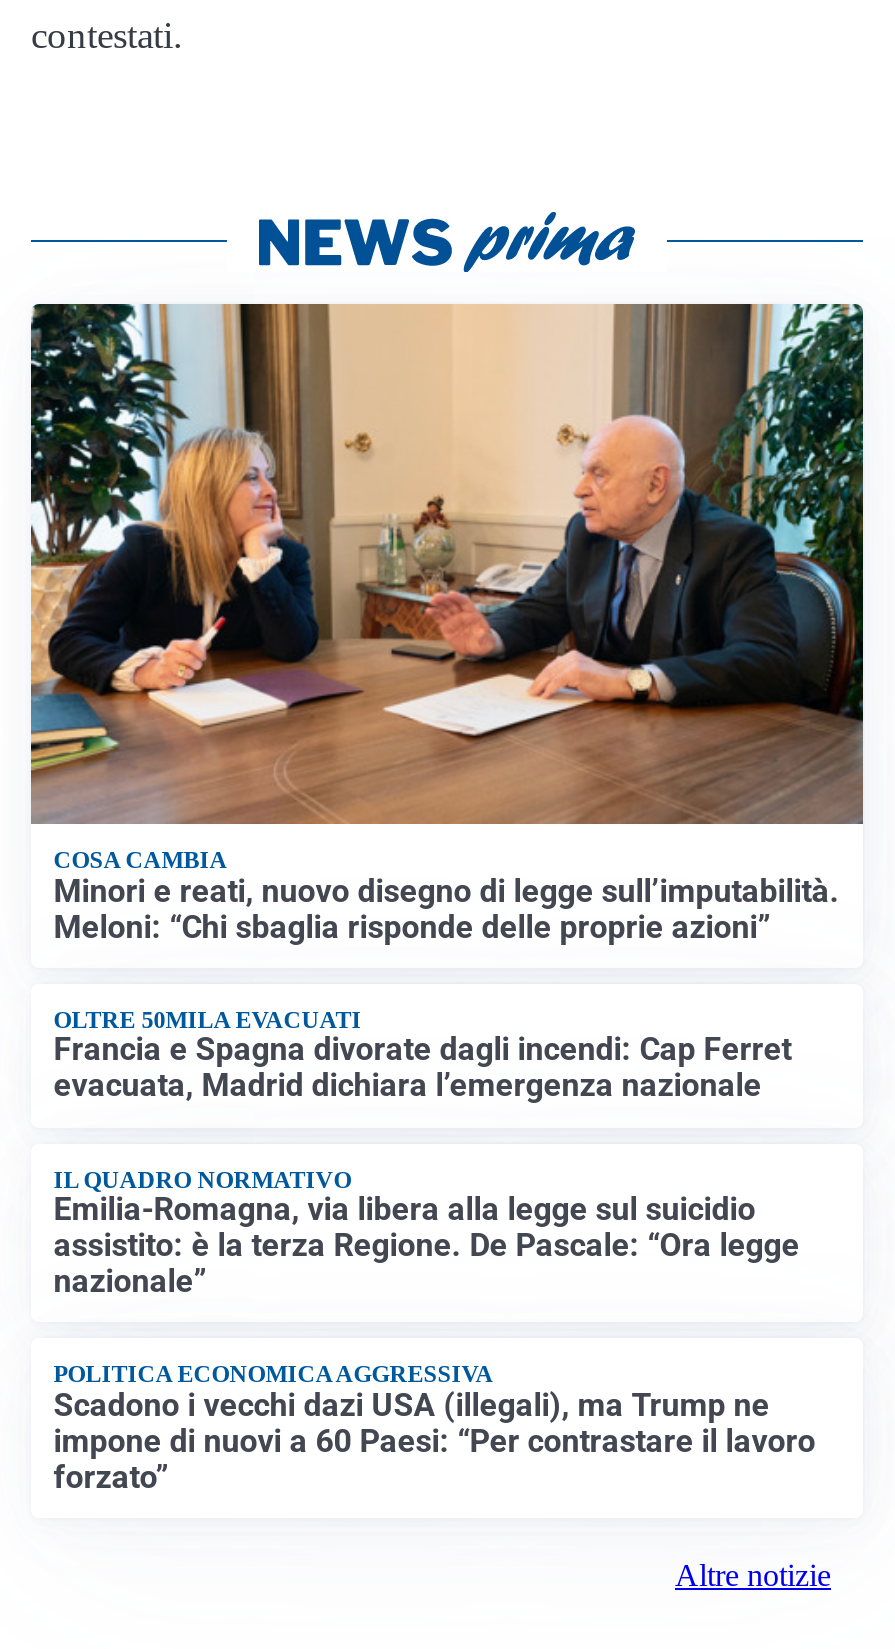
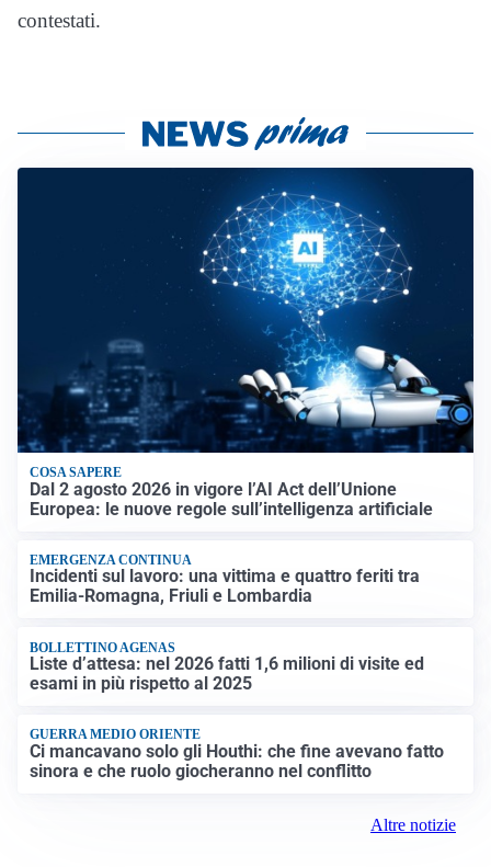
[29,302,865,945] [image] | COSA CAMBIA | Minori e reati, nuovo disegno di legge sull’imputabilità. | Meloni: “Chi sbaglia risponde delle proprie azioni” -> [16,167,475,519] [image] | COSA SAPERE | Dal 2 agosto 2026 in vigore l’AI Act dell’Unione | Europea: le nuove regole sull’intelligenza artificiale
[53,1006,791,1104] OLTRE 50MILA EVACUATI | Francia e Spagna divorate dagli incendi: Cap Ferret | evacuata, Madrid dichiara l’emergenza nazionale -> [30,552,420,606] EMERGENZA CONTINUA | Incidenti sul lavoro: una vittima e quattro feriti tra | Emilia-Romagna, Friuli e Lombardia
[53,1165,799,1300] IL QUADRO NORMATIVO | Emilia-Romagna, via libera alla legge sul suicidio | assistito: è la terza Regione. De Pascale: “Ora legge | nazionale” -> [30,640,424,694] BOLLETTINO AGENAS | Liste d’attesa: nel 2026 fatti 1,6 milioni di visite ed | esami in più rispetto al 2025
[53,1361,815,1496] POLITICA ECONOMICA AGGRESSIVA | Scadono i vecchi dazi USA (illegali), ma Trump ne | impone di nuovi a 60 Paesi: “Per contrastare il lavoro | forzato” -> [30,727,444,781] GUERRA MEDIO ORIENTE | Ci mancavano solo gli Houthi: che fine avevano fatto | sinora e che ruolo giocheranno nel conflitto

